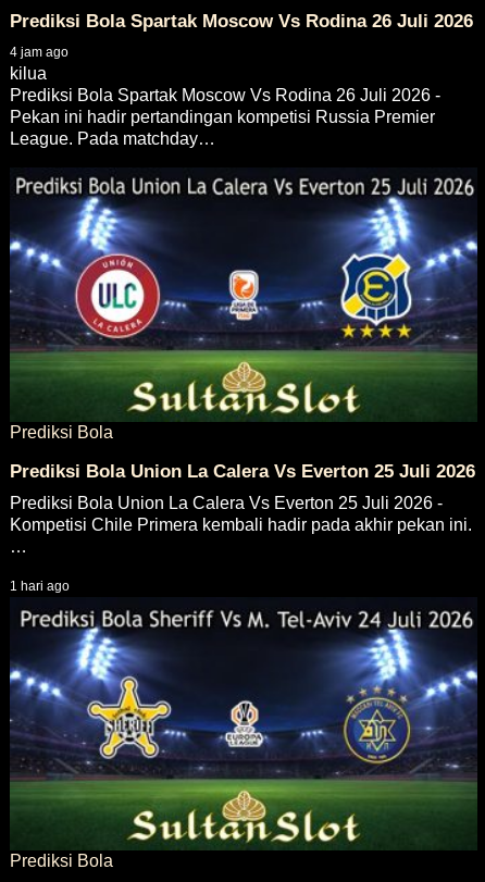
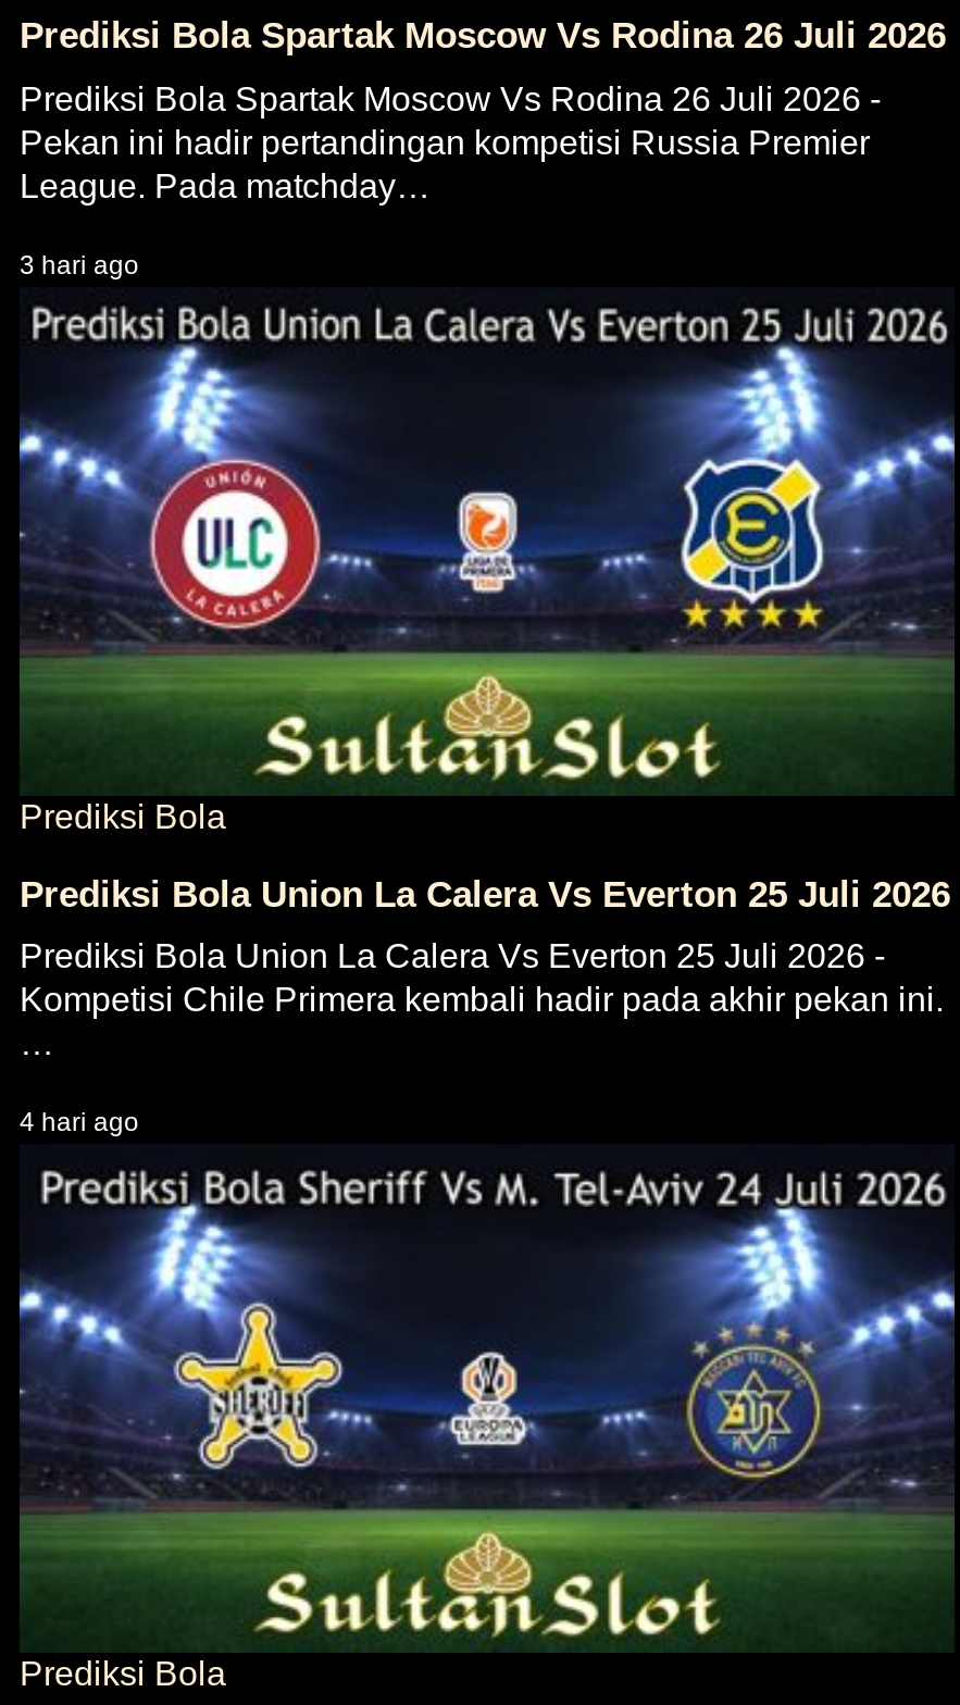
[10,45,69,83] 4 jam ago | kilua -> none
moved [10,86,440,148] -> [20,80,881,204]: Prediksi Bola Spartak Moscow Vs Rodina 26 Juli 2026 - | Pekan ini hadir pertandingan kompetisi Russia Premier | League. Pada matchday…
none -> [20,250,139,280] 3 hari ago
[10,578,70,593] 1 hari ago -> [20,1107,139,1138] 4 hari ago

